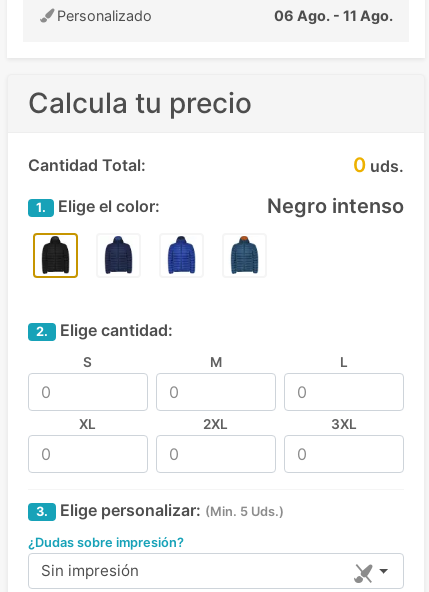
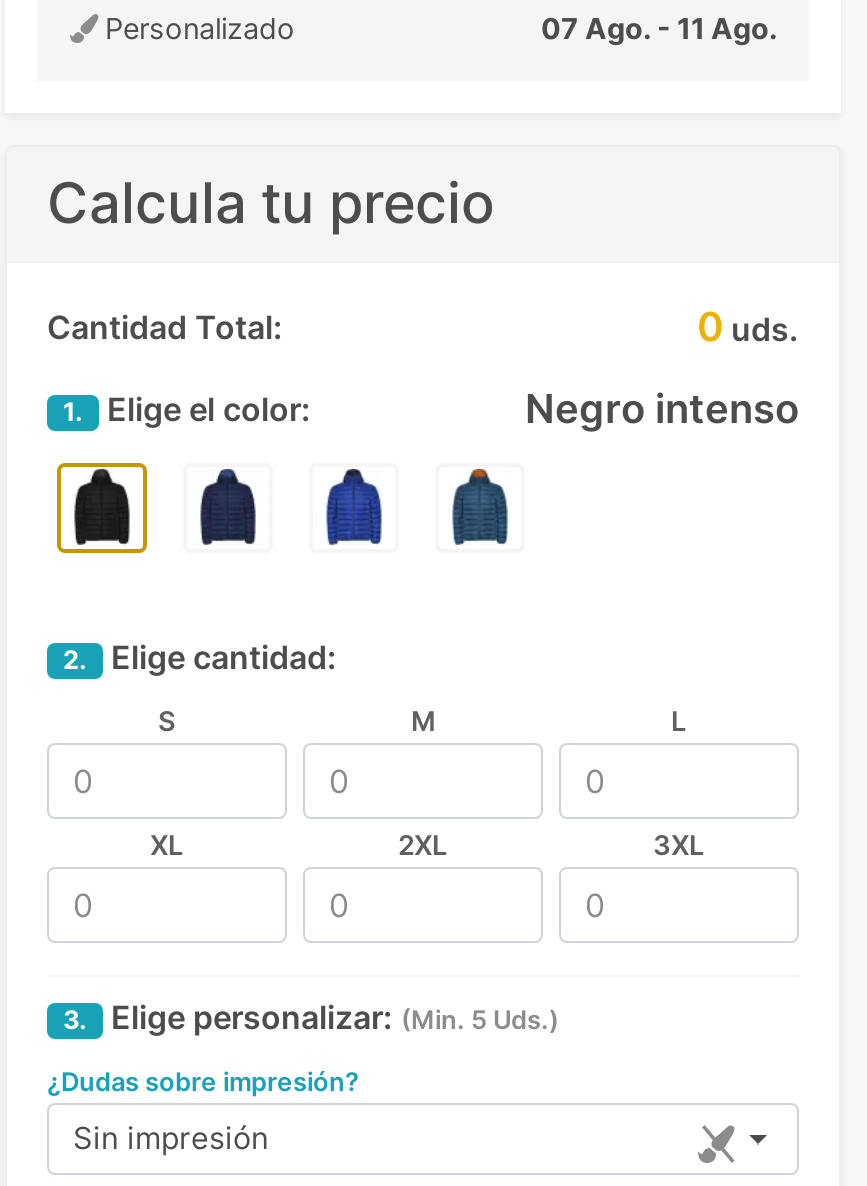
[274,7,393,24] 06 Ago. - 11 Ago. -> [541,10,777,44] 07 Ago. - 11 Ago.

